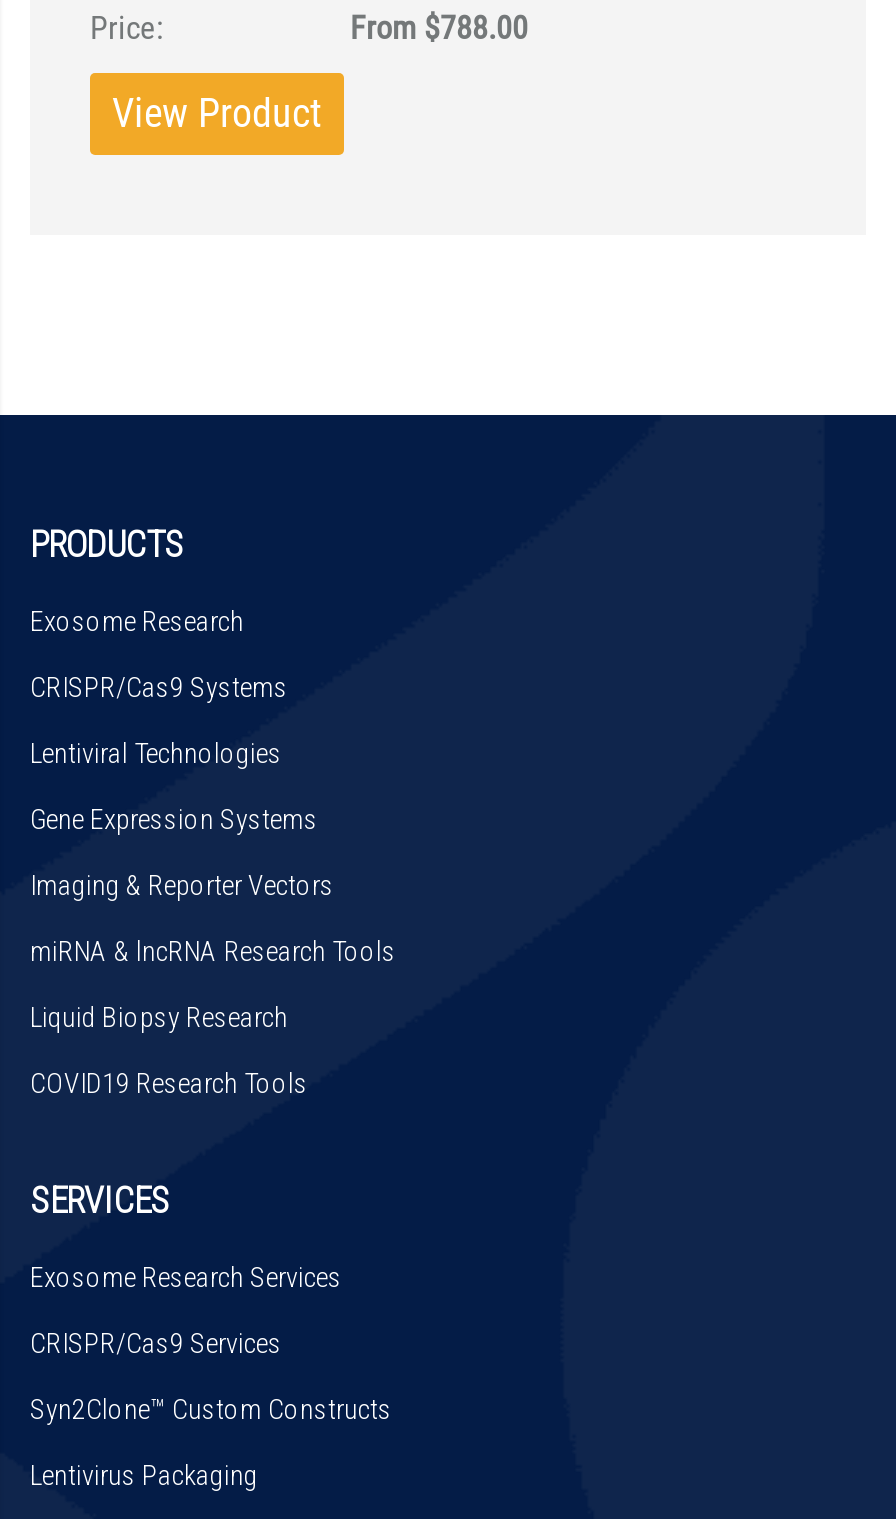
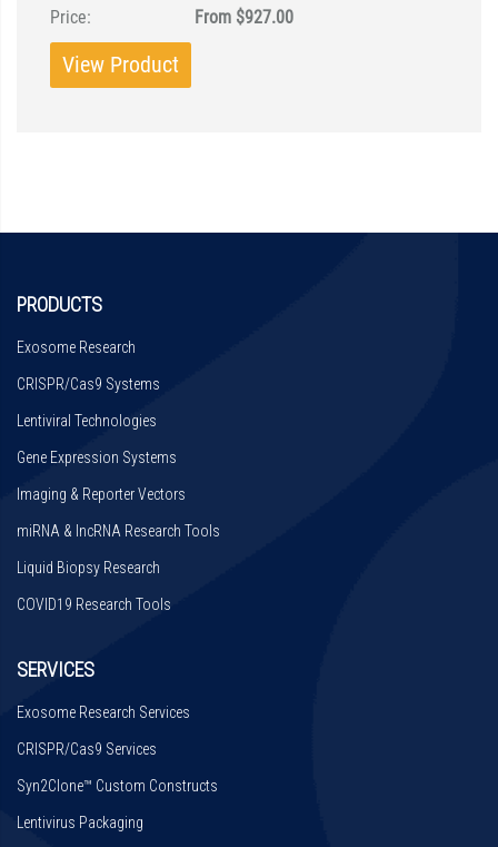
[350,9,528,47] From $788.00 -> [195,7,293,28] From $927.00

